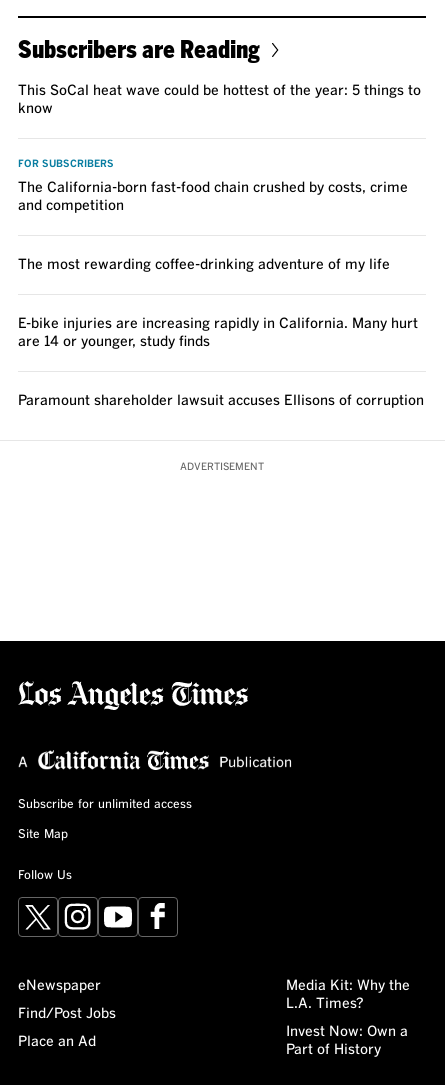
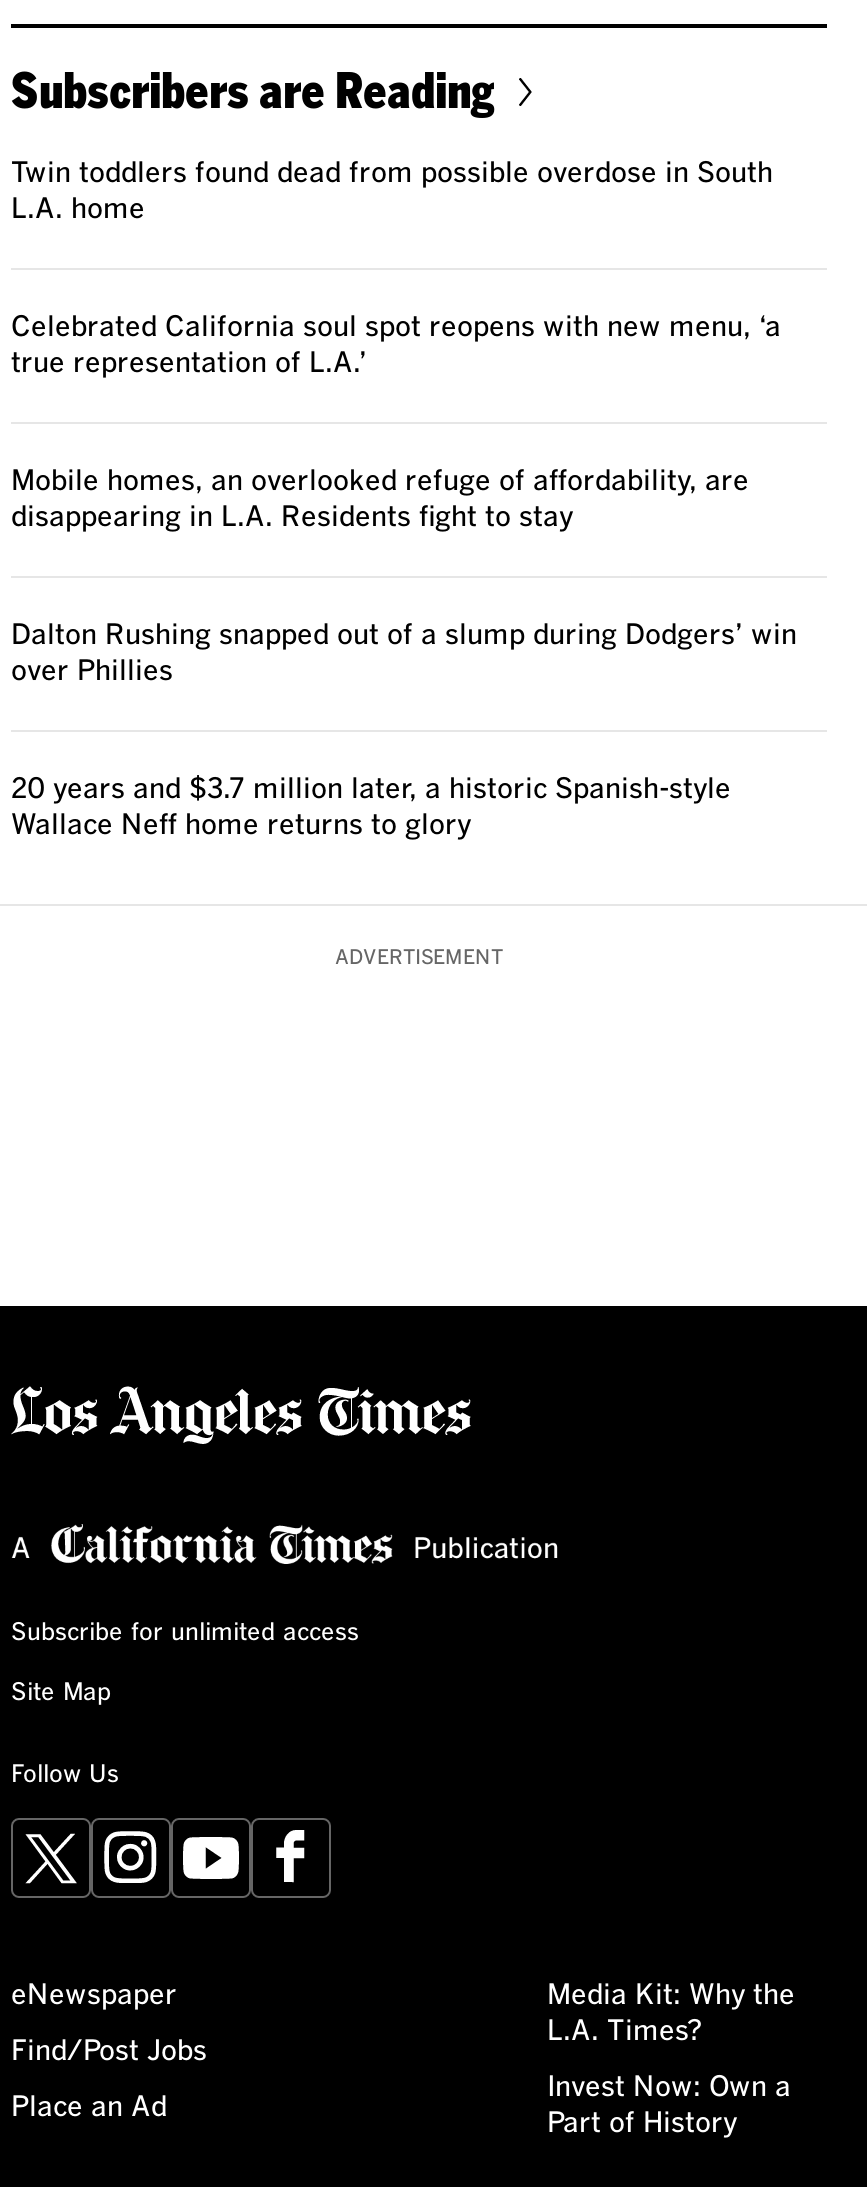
[18,84,421,116] This SoCal heat wave could be hottest of the year: 5 things to | know -> [11,160,773,224] Twin toddlers found dead from possible overdose in South | L.A. home
[18,159,408,213] FOR SUBSCRIBERS | The California-born fast-food chain crushed by costs, crime | and competition -> [11,314,781,378] Celebrated California soul spot reopens with new menu, ‘a | true representation of L.A.’
[18,258,390,272] The most rewarding coffee-drinking adventure of my life -> [11,468,749,532] Mobile homes, an overlooked refuge of affordability, are | disappearing in L.A. Residents fight to stay
[18,317,418,349] E-bike injuries are increasing rapidly in California. Many hurt | are 14 or younger, study finds -> [11,622,797,686] Dalton Rushing snapped out of a slump during Dodgers’ win | over Phillies
[18,394,424,408] Paramount shareholder lawsuit accuses Ellisons of corruption -> [11,776,731,840] 20 years and $3.7 million later, a historic Spanish-style | Wallace Neff home returns to glory

